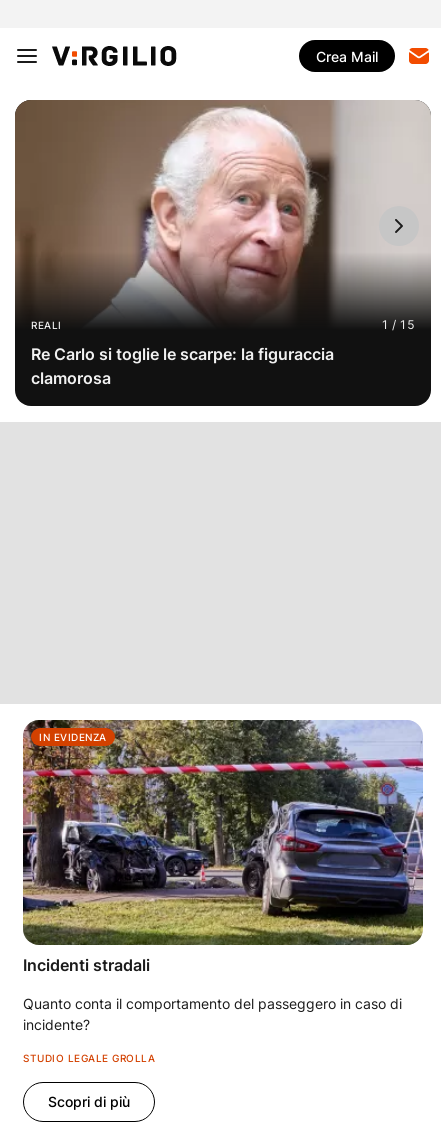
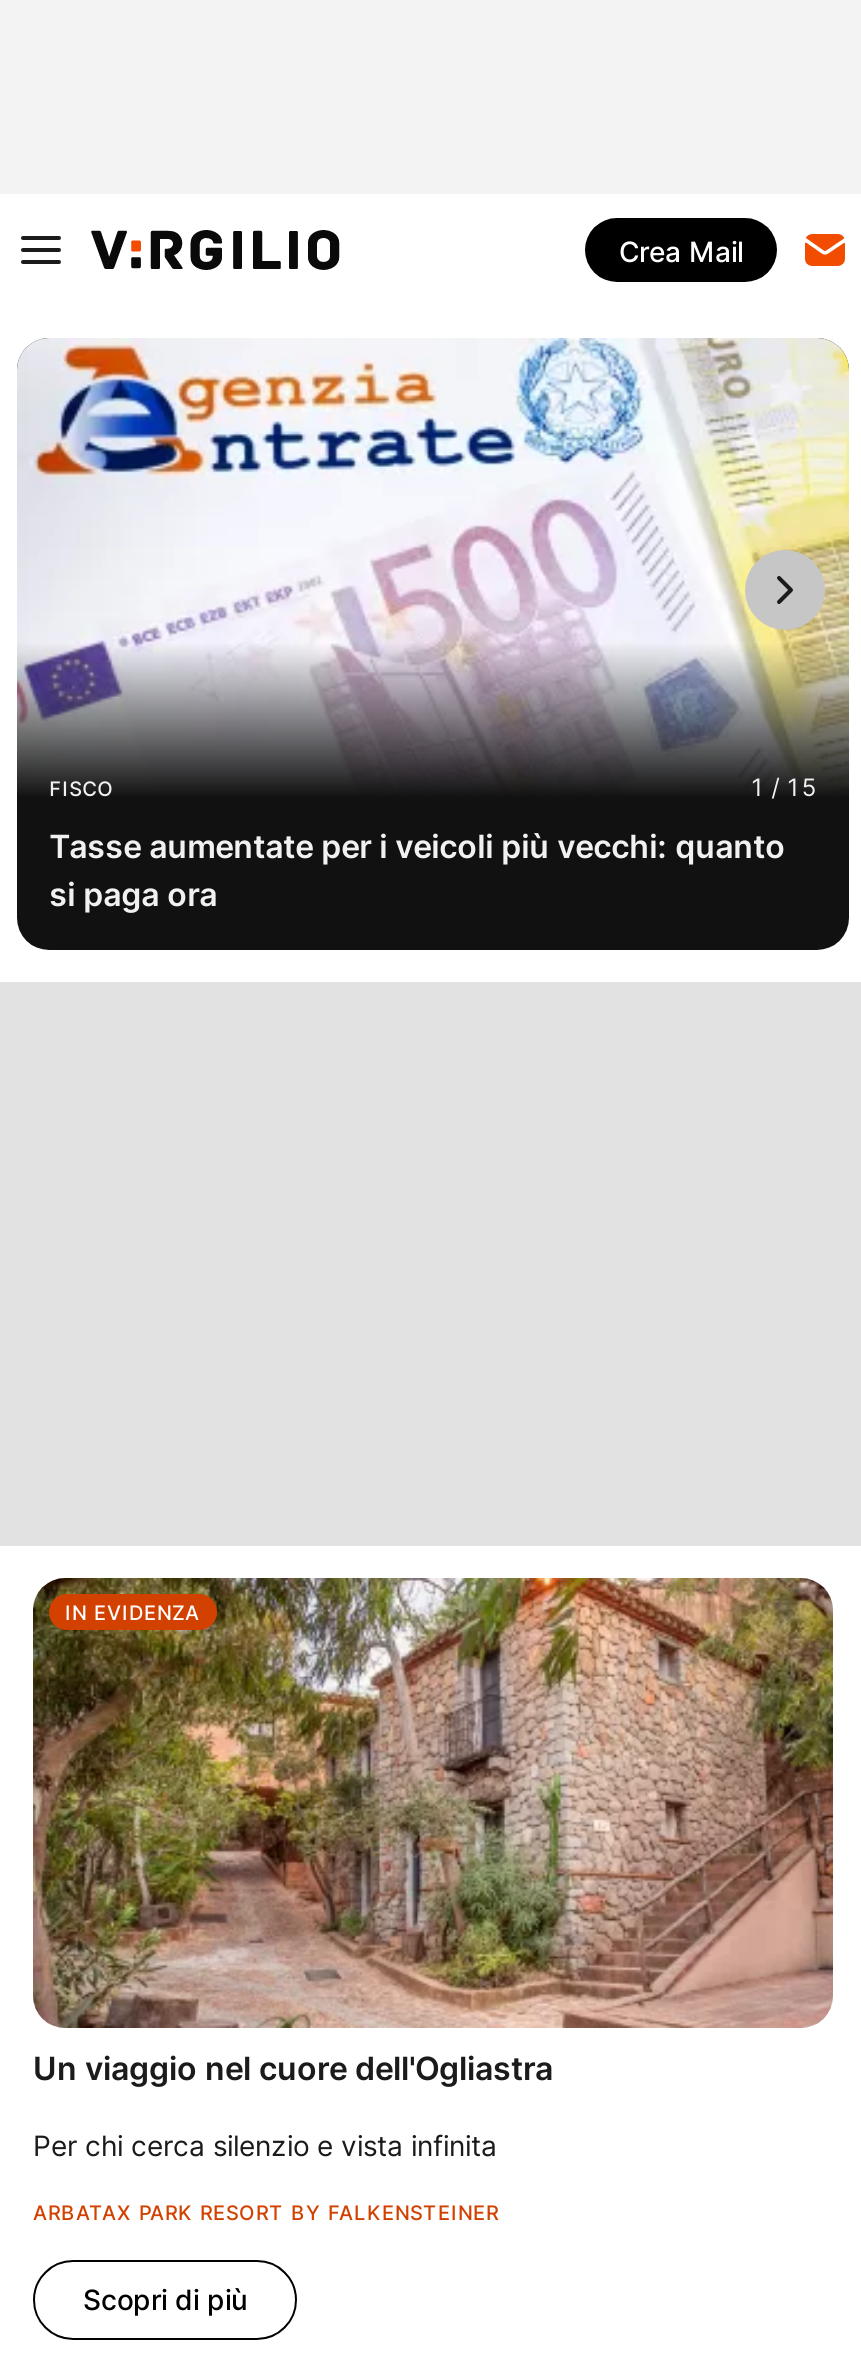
[14,99,431,331] [image] | REALI -> [17,338,849,799] [image] | FISCO
[31,344,334,388] Re Carlo si toglie le scarpe: la figuraccia | clamorosa -> [49,826,785,914] Tasse aumentate per i veicoli più vecchi: quanto | si paga ora
[22,719,423,975] [image] | Incidenti stradali -> [31,1576,835,2087] [image] | Un viaggio nel cuore dell'Ogliastra
[23,995,402,1033] Quanto conta il comportamento del passeggero in caso di | incidente? -> [33,2127,497,2161] Per chi cerca silenzio e vista infinita
[23,1052,155,1064] STUDIO LEGALE GROLLA -> [33,2199,499,2223] ARBATAX PARK RESORT BY FALKENSTEINER

